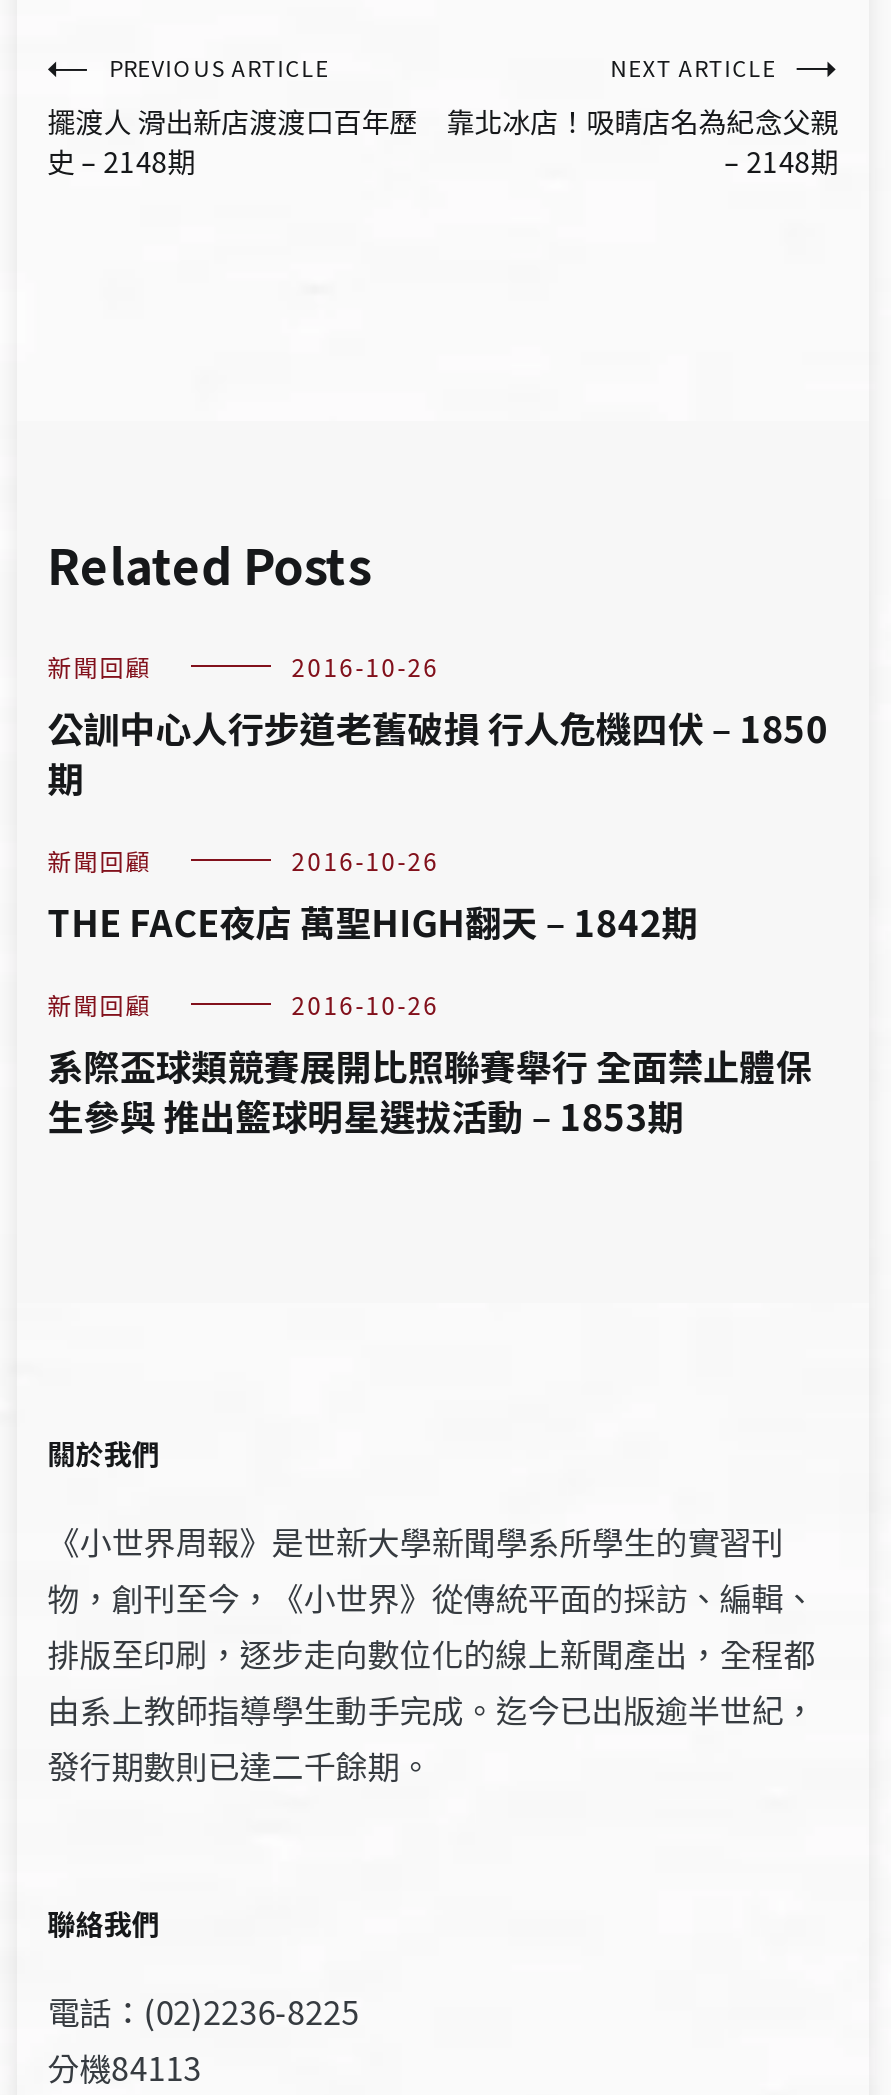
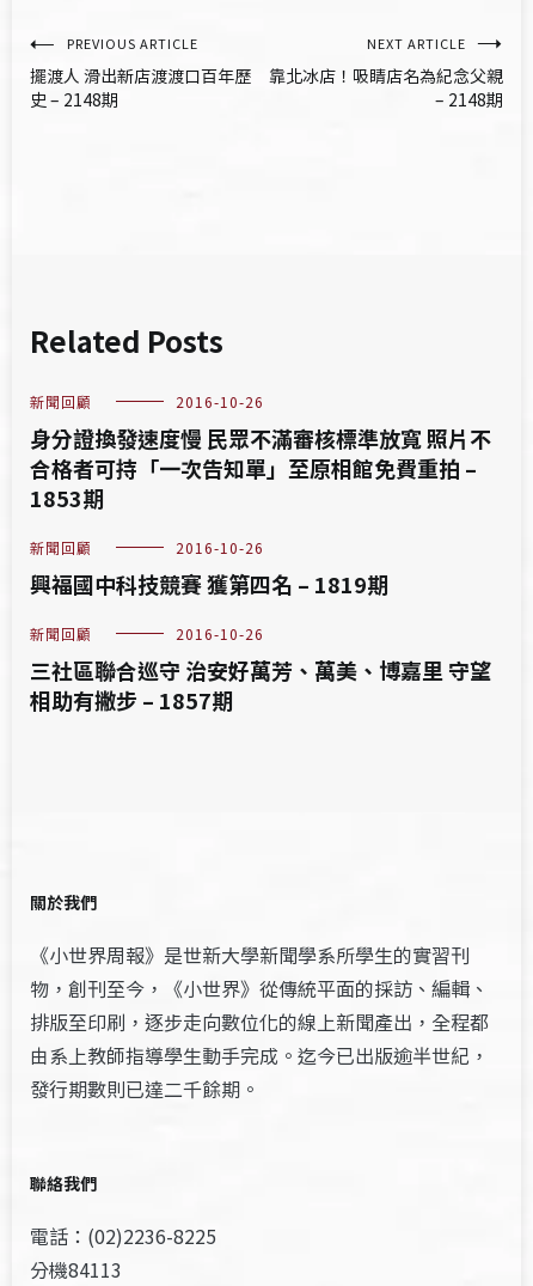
[47,701,827,803] 公訓中心人行步道老舊破損 行人危機四伏 – 1850 | 期 -> [30,422,491,513] 身分證換發速度慢 民眾不滿審核標準放寬 照片不 | 合格者可持「一次告知單」至原相館免費重拍 – | 1853期
[47,895,697,947] THE FACE夜店 萬聖HIGH翻天 – 1842期 -> [30,568,389,599] 興福國中科技競賽 獲第四名 – 1819期
[47,1039,811,1141] 系際盃球類競賽展開比照聯賽舉行 全面禁止體保 | 生參與 推出籃球明星選拔活動 – 1853期 -> [30,654,491,715] 三社區聯合巡守 治安好萬芳、萬美、博嘉里 守望 | 相助有撇步 – 1857期

